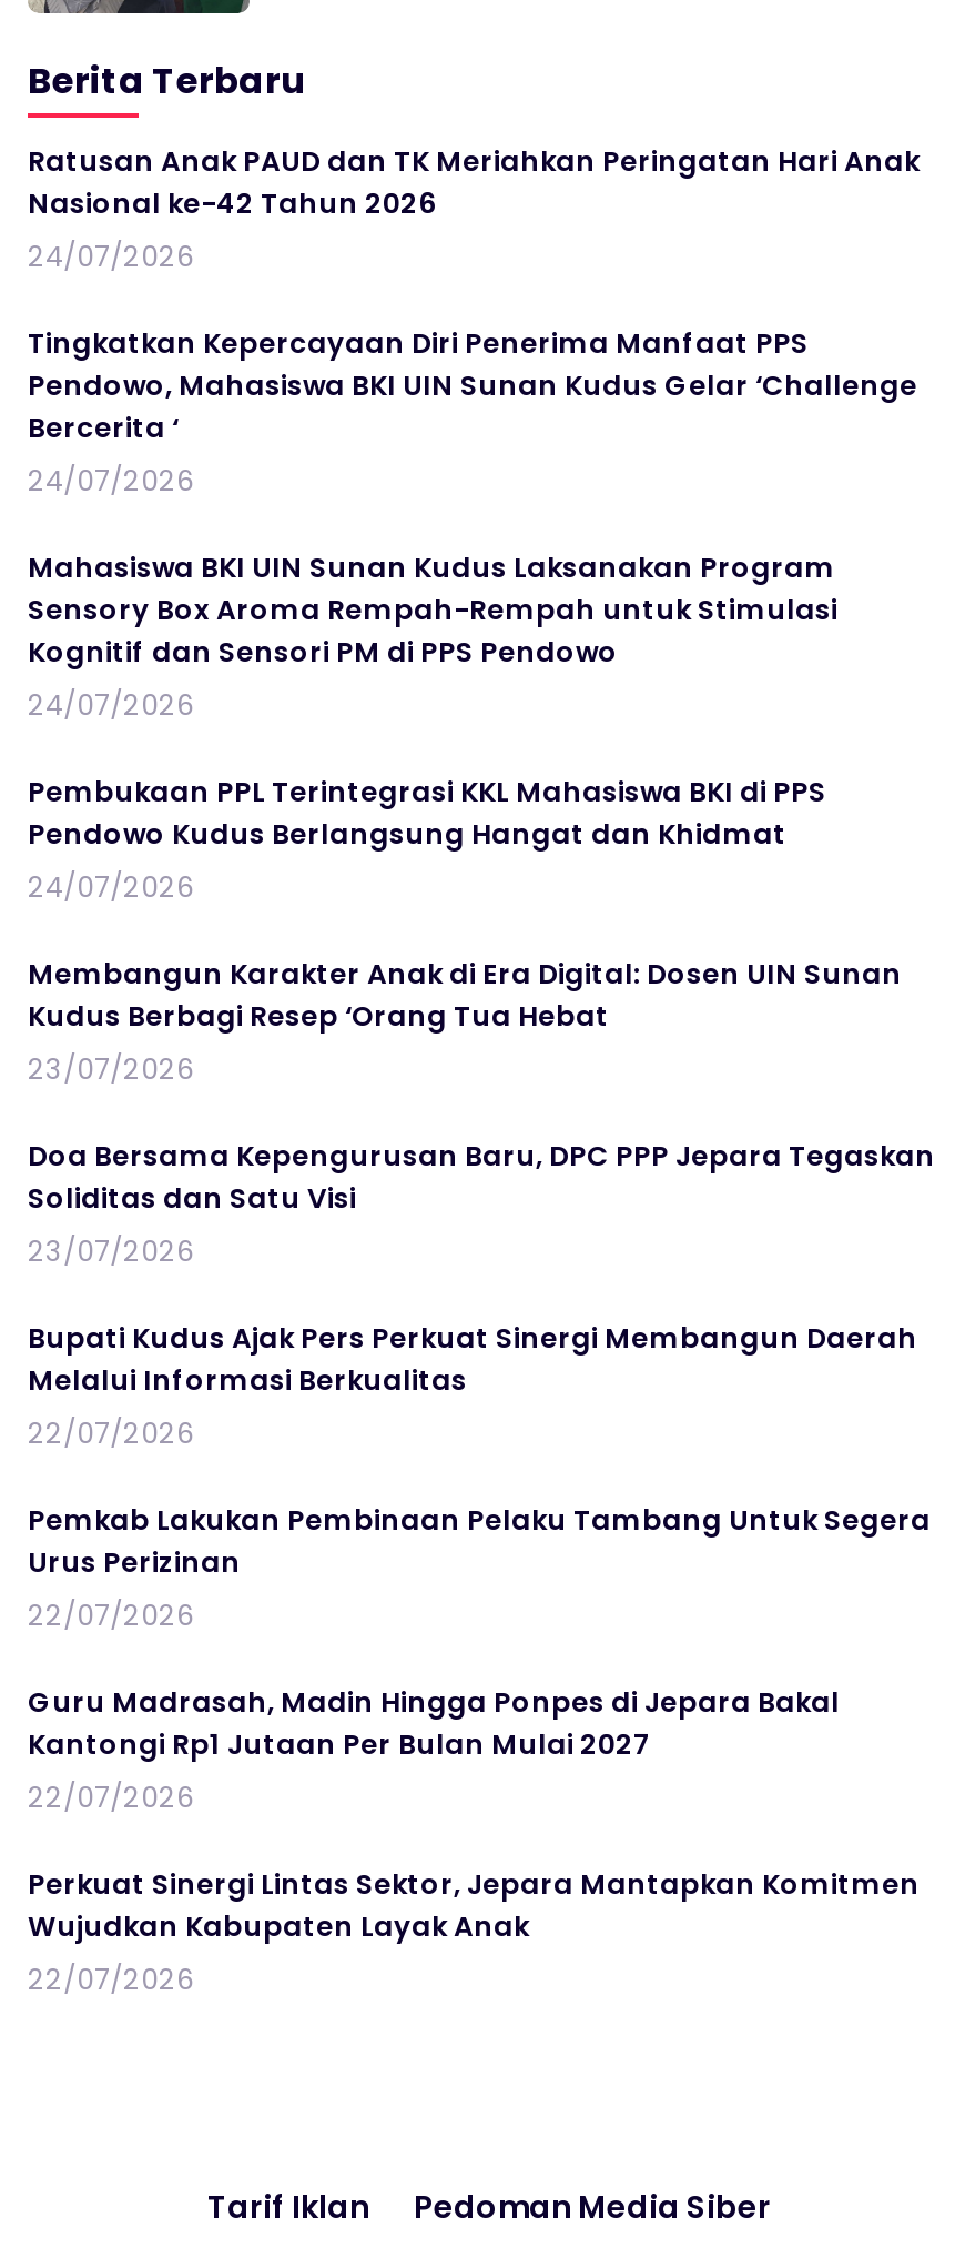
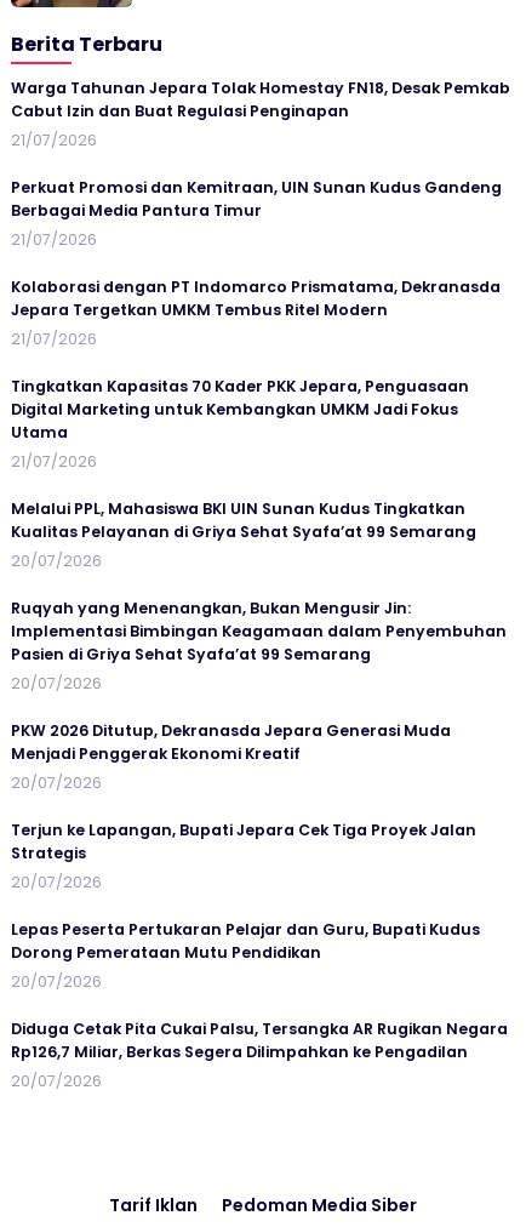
[28,141,920,274] Ratusan Anak PAUD dan TK Meriahkan Peringatan Hari Anak | Nasional ke-42 Tahun 2026 | 24/07/2026 -> [11,77,510,150] Warga Tahunan Jepara Tolak Homestay FN18, Desak Pemkab | Cabut Izin dan Buat Regulasi Penginapan | 21/07/2026
[28,323,917,498] Tingkatkan Kepercayaan Diri Penerima Manfaat PPS | Pendowo, Mahasiswa BKI UIN Sunan Kudus Gelar ‘Challenge | Bercerita ‘ | 24/07/2026 -> [11,176,502,249] Perkuat Promosi dan Kemitraan, UIN Sunan Kudus Gandeng | Berbagai Media Pantura Timur | 21/07/2026
[28,547,837,723] Mahasiswa BKI UIN Sunan Kudus Laksanakan Program | Sensory Box Aroma Rempah-Rempah untuk Stimulasi | Kognitif dan Sensori PM di PPS Pendowo | 24/07/2026 -> [11,276,501,349] Kolaborasi dengan PT Indomarco Prismatama, Dekranasda | Jepara Tergetkan UMKM Tembus Ritel Modern | 21/07/2026
[28,772,826,905] Pembukaan PPL Terintegrasi KKL Mahasiswa BKI di PPS | Pendowo Kudus Berlangsung Hangat dan Khidmat | 24/07/2026 -> [11,375,469,471] Tingkatkan Kapasitas 70 Kader PKK Jepara, Penguasaan | Digital Marketing untuk Kembangkan UMKM Jadi Fokus | Utama | 21/07/2026
[28,954,902,1087] Membangun Karakter Anak di Era Digital: Dosen UIN Sunan | Kudus Berbagi Resep ‘Orang Tua Hebat | 23/07/2026 -> [11,498,476,570] Melalui PPL, Mahasiswa BKI UIN Sunan Kudus Tingkatkan | Kualitas Pelayanan di Griya Sehat Syafa’at 99 Semarang | 20/07/2026
[28,1136,935,1269] Doa Bersama Kepengurusan Baru, DPC PPP Jepara Tegaskan | Soliditas dan Satu Visi | 23/07/2026 -> [11,597,507,693] Ruqyah yang Menenangkan, Bukan Mengusir Jin: | Implementasi Bimbingan Keagamaan dalam Penyembuhan | Pasien di Griya Sehat Syafa’at 99 Semarang | 20/07/2026
[28,1318,917,1451] Bupati Kudus Ajak Pers Perkuat Sinergi Membangun Daerah | Melalui Informasi Berkualitas | 22/07/2026 -> [11,720,451,792] PKW 2026 Ditutup, Dekranasda Jepara Generasi Muda | Menjadi Penggerak Ekonomi Kreatif | 20/07/2026
[28,1500,931,1633] Pemkab Lakukan Pembinaan Pelaku Tambang Untuk Segera | Urus Perizinan | 22/07/2026 -> [11,819,476,892] Terjun ke Lapangan, Bupati Jepara Cek Tiga Proyek Jalan | Strategis | 20/07/2026
[28,1682,840,1815] Guru Madrasah, Madin Hingga Ponpes di Jepara Bakal | Kantongi Rp1 Jutaan Per Bulan Mulai 2027 | 22/07/2026 -> [11,918,480,991] Lepas Peserta Pertukaran Pelajar dan Guru, Bupati Kudus | Dorong Pemerataan Mutu Pendidikan | 20/07/2026
[28,1864,920,1997] Perkuat Sinergi Lintas Sektor, Jepara Mantapkan Komitmen | Wujudkan Kabupaten Layak Anak | 22/07/2026 -> [11,1018,508,1091] Diduga Cetak Pita Cukai Palsu, Tersangka AR Rugikan Negara | Rp126,7 Miliar, Berkas Segera Dilimpahkan ke Pengadilan | 20/07/2026

